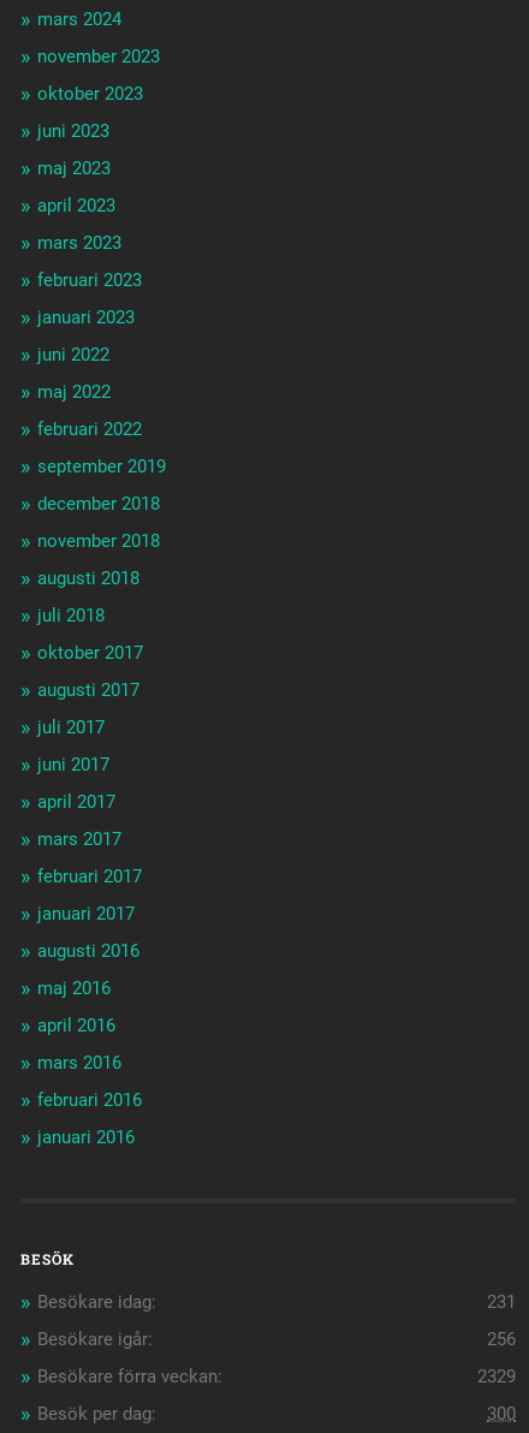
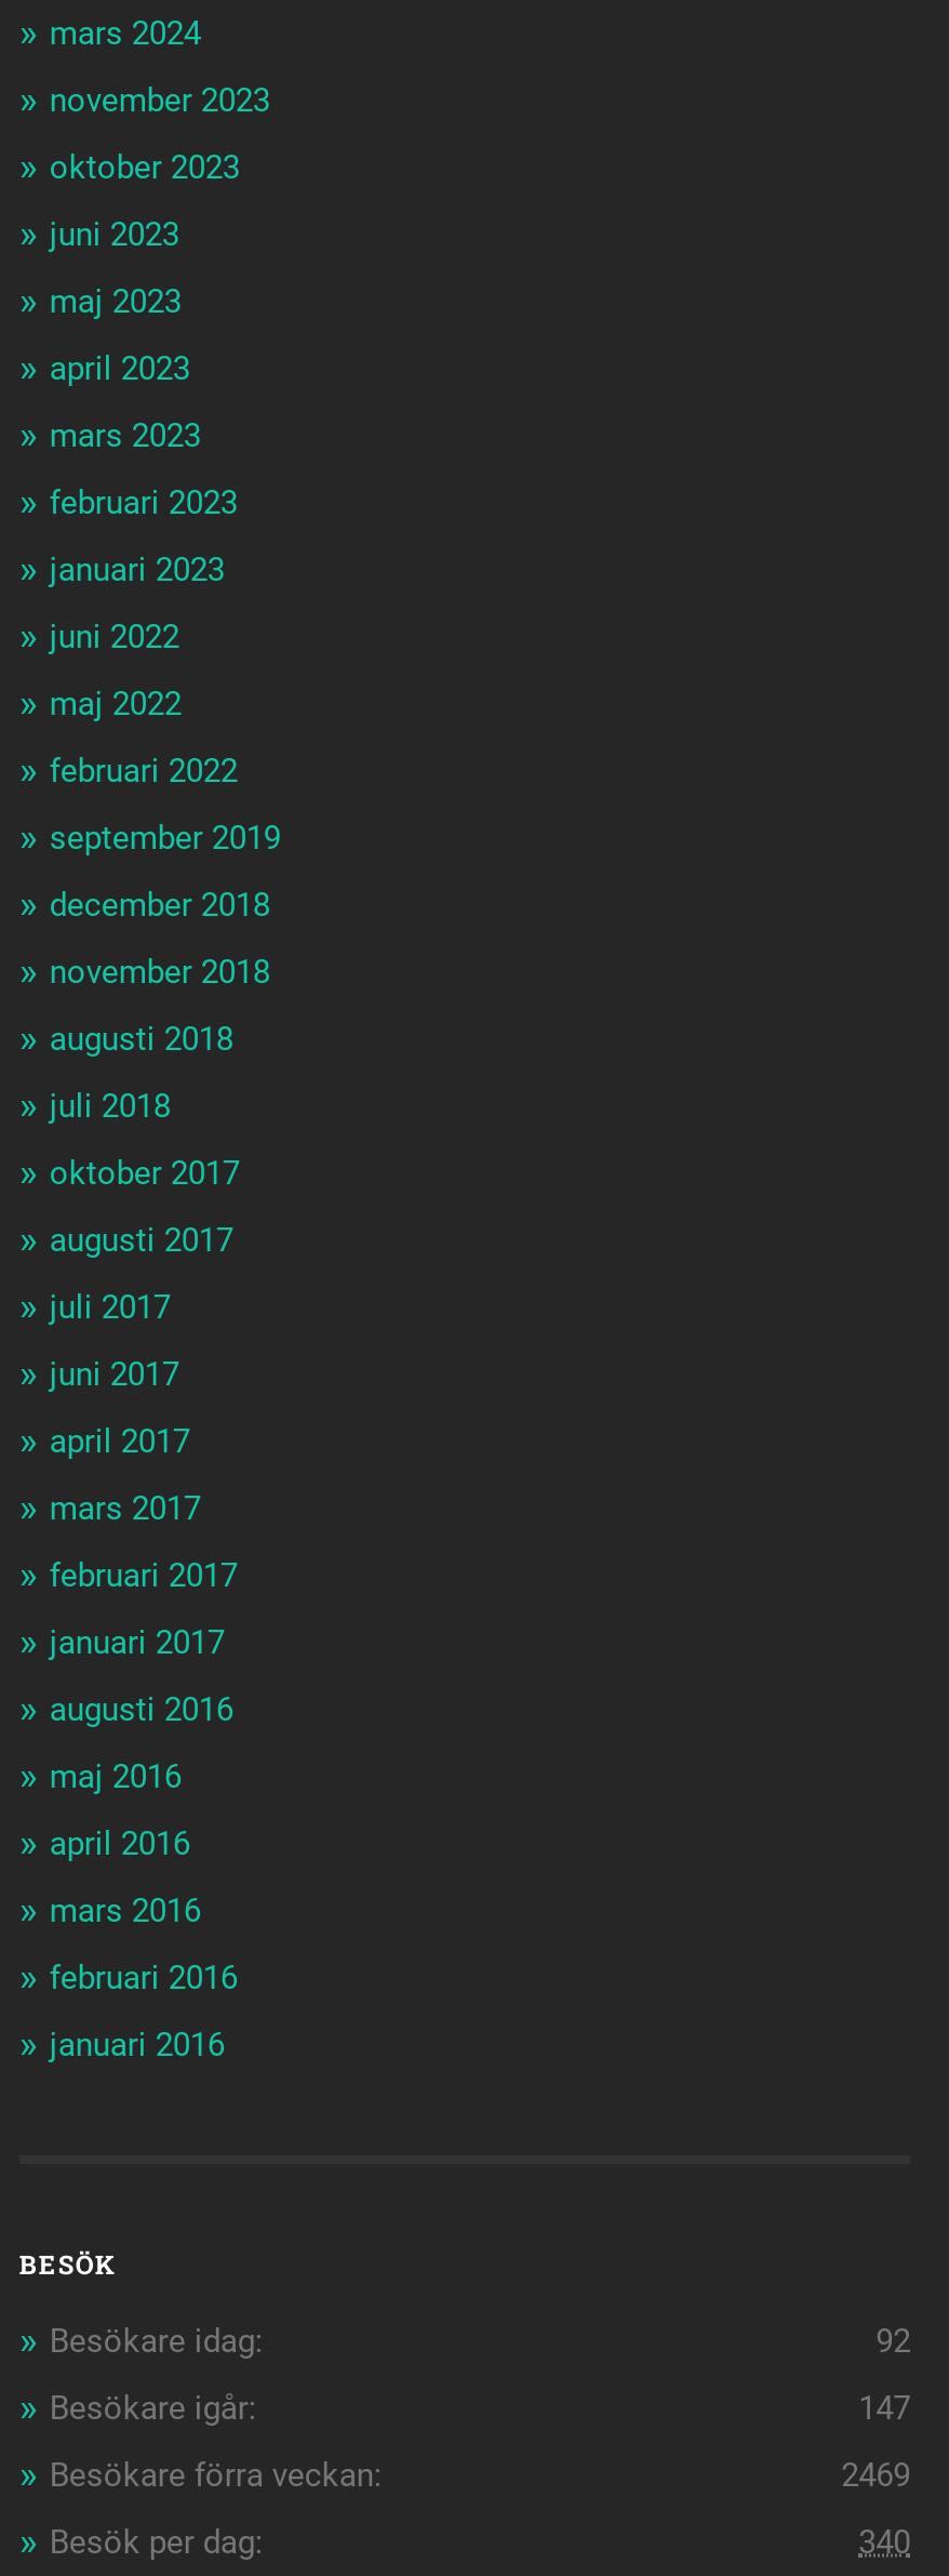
[487,1291,516,1313] 231 -> [876,2321,910,2360] 92
[487,1329,516,1350] 256 -> [858,2388,910,2427] 147
[477,1366,516,1387] 2329 -> [841,2455,910,2494] 2469
[487,1403,516,1425] 300 -> [858,2522,910,2561] 340

